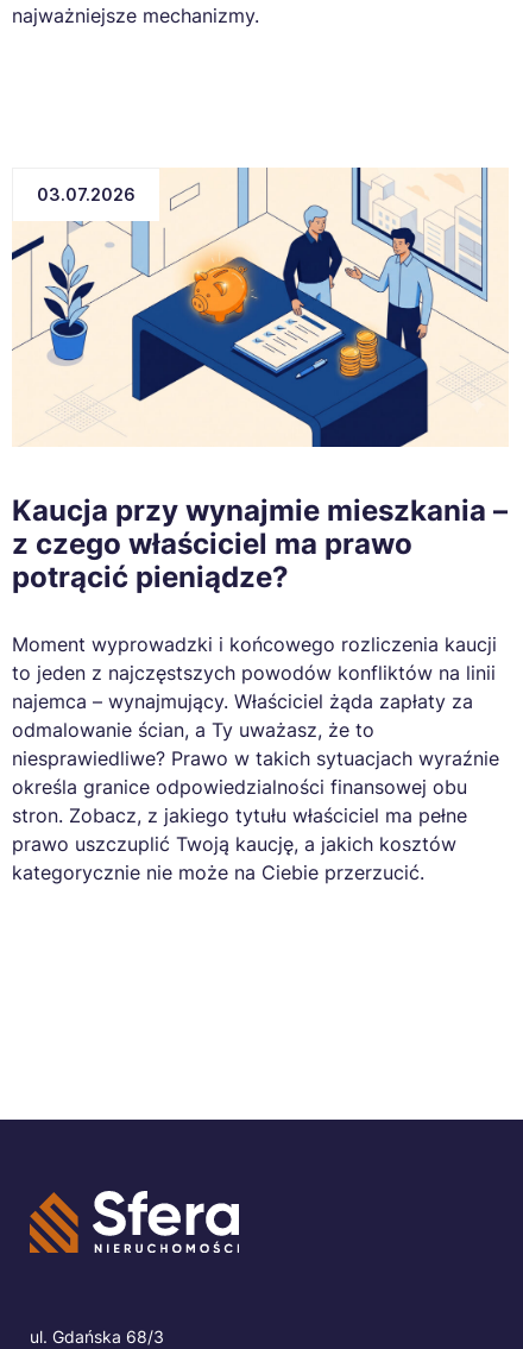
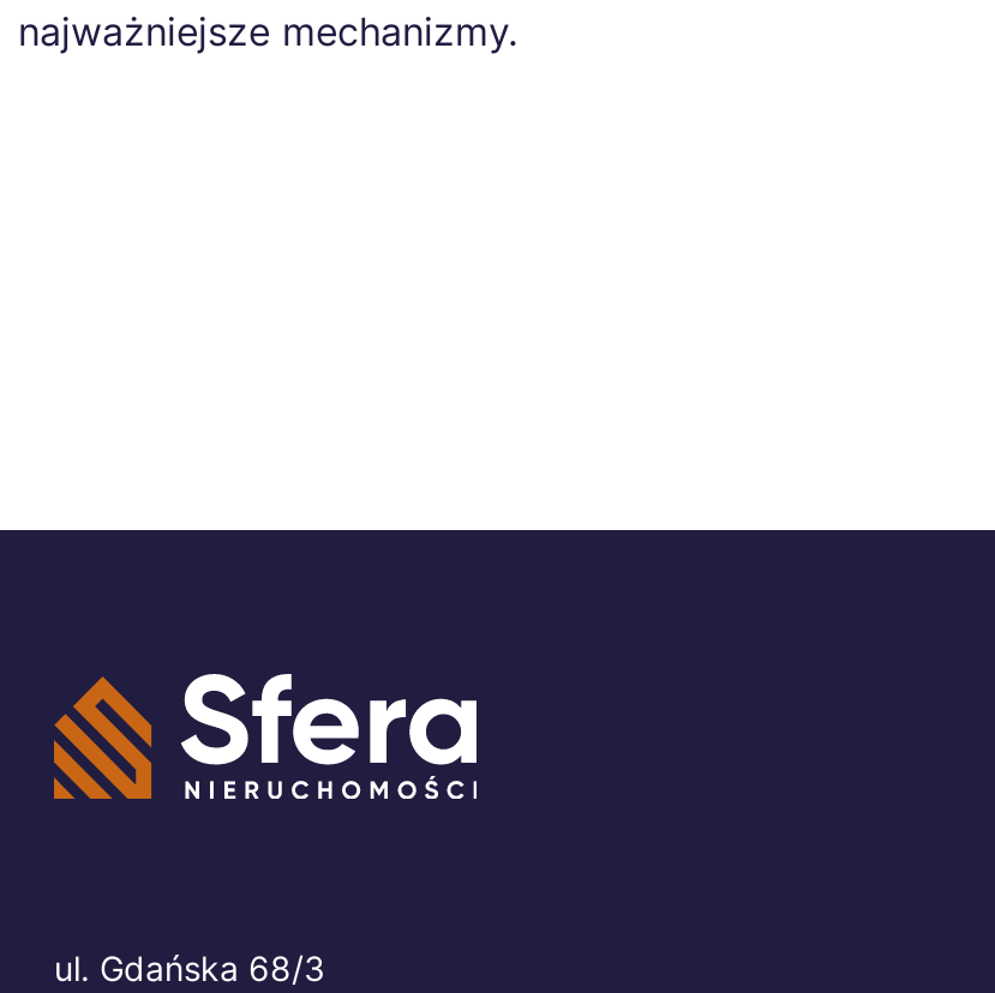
[11,166,509,448] [image] | 03.07.2026 -> none
[12,493,508,884] Kaucja przy wynajmie mieszkania – | z czego właściciel ma prawo | potrącić pieniądze? | Moment wyprowadzki i końcowego rozliczenia kaucji | to jeden z najczęstszych powodów konfliktów na linii | najemca – wynajmujący. Właściciel żąda zapłaty za | odmalowanie ścian, a Ty uważasz, że to | niesprawiedliwe? Prawo w takich sytuacjach wyraźnie | określa granice odpowiedzialności finansowej obu | stron. Zobacz, z jakiego tytułu właściciel ma pełne | prawo uszczuplić Twoją kaucję, a jakich kosztów | kategorycznie nie może na Ciebie przerzucić. -> none

